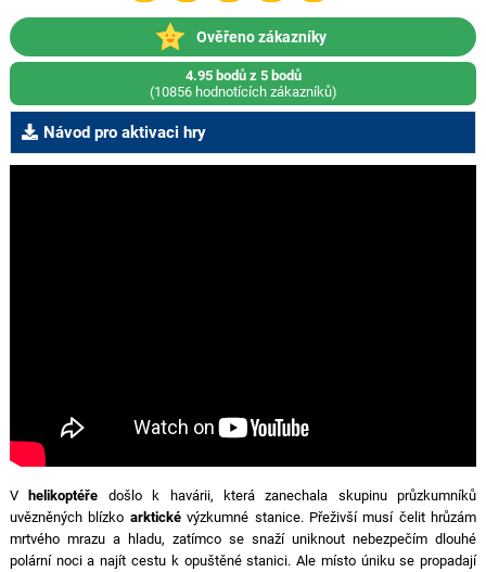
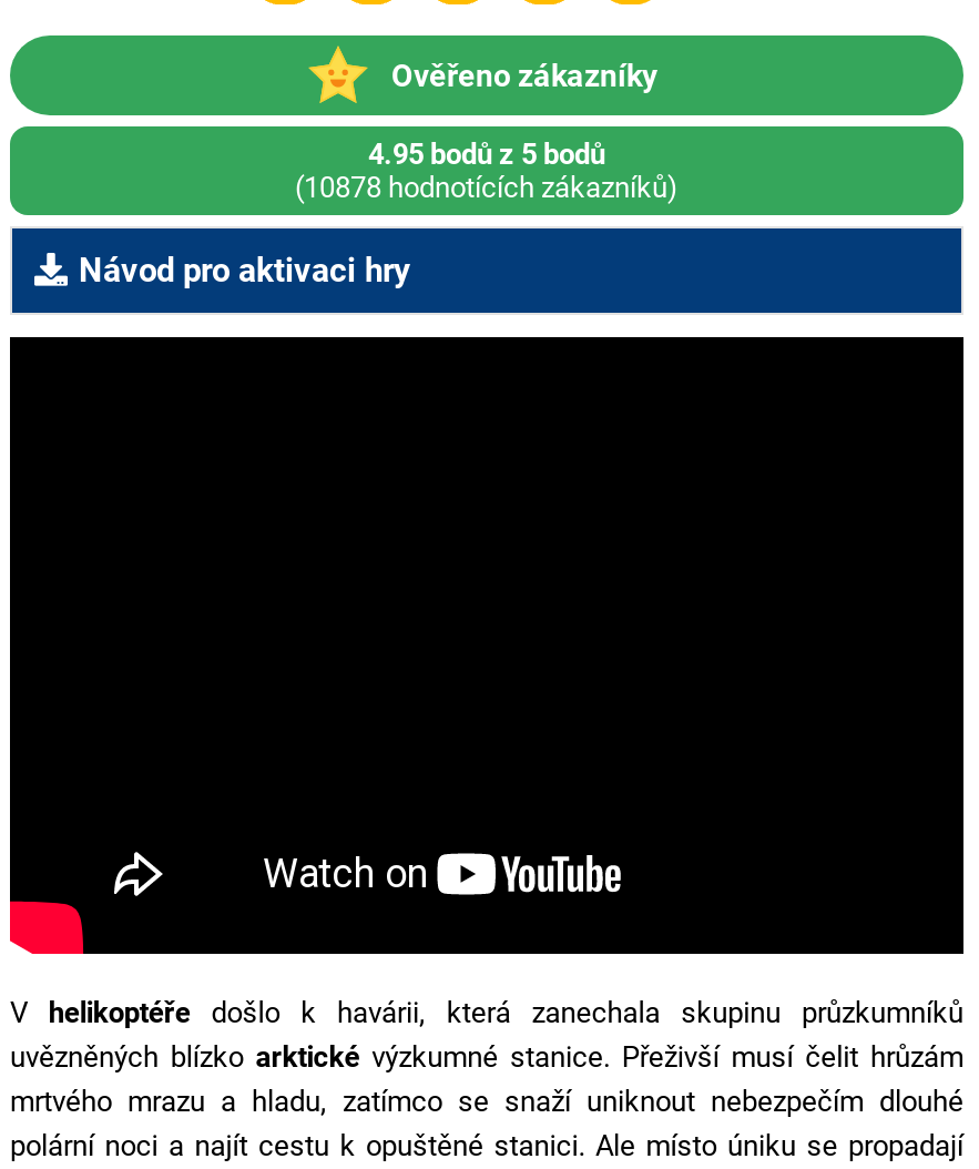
[149,83,337,99] (10856 hodnotících zákazníků) -> [295,170,679,203] (10878 hodnotících zákazníků)

